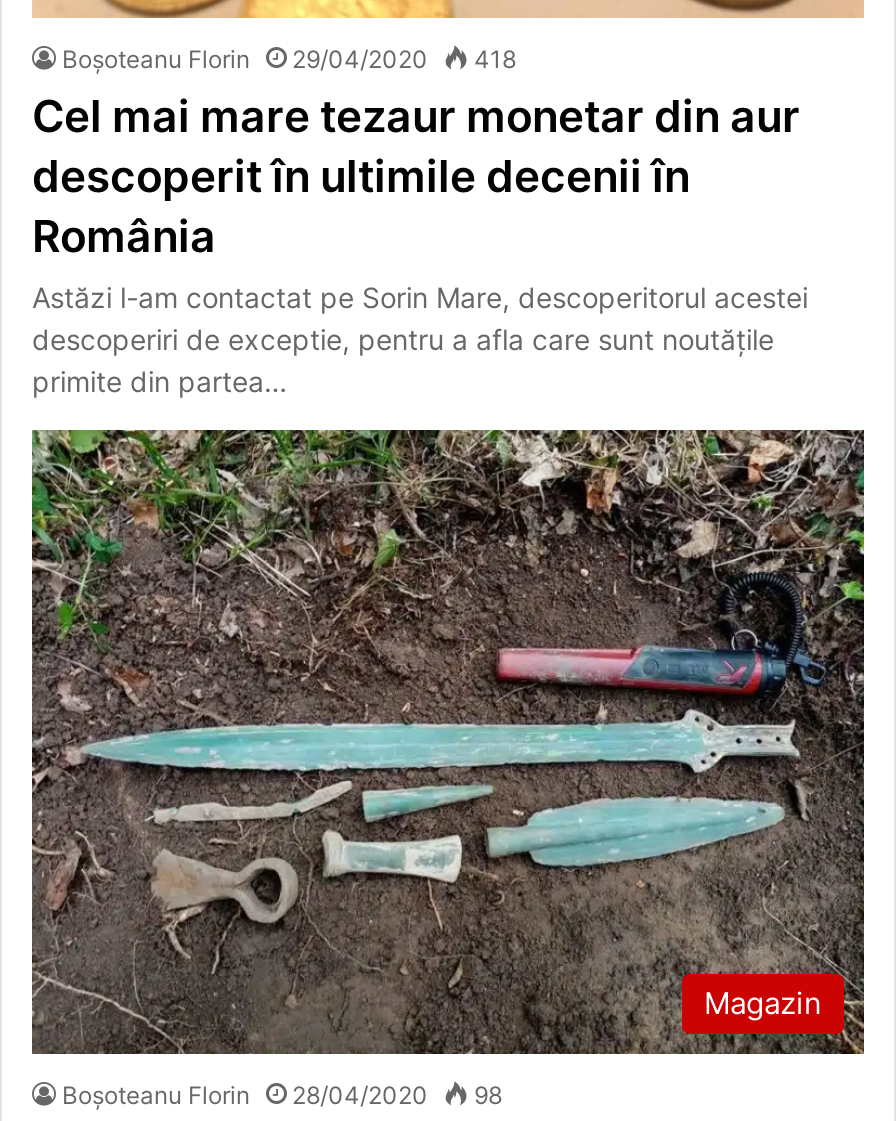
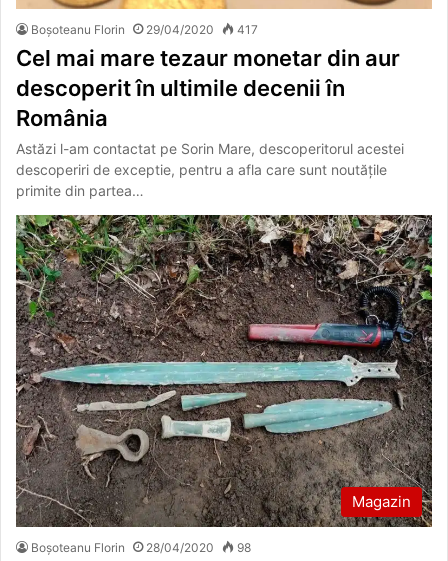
[62,45,516,75] Boșoteanu Florin 29/04/2020 418 -> [31,22,258,37] Boșoteanu Florin 29/04/2020 417

